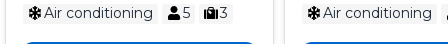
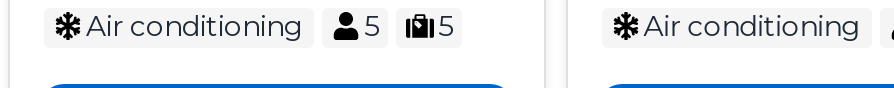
[44,4,228,22] Air conditioning 5 3 -> [86,9,452,45] Air conditioning 5 5

